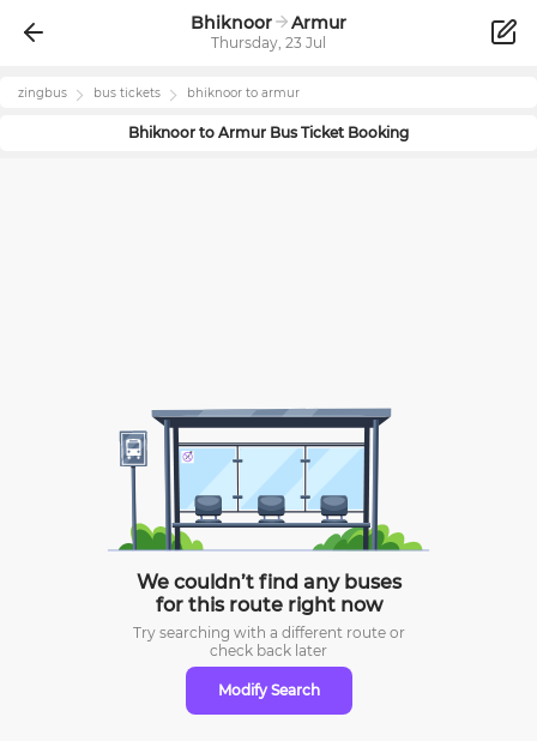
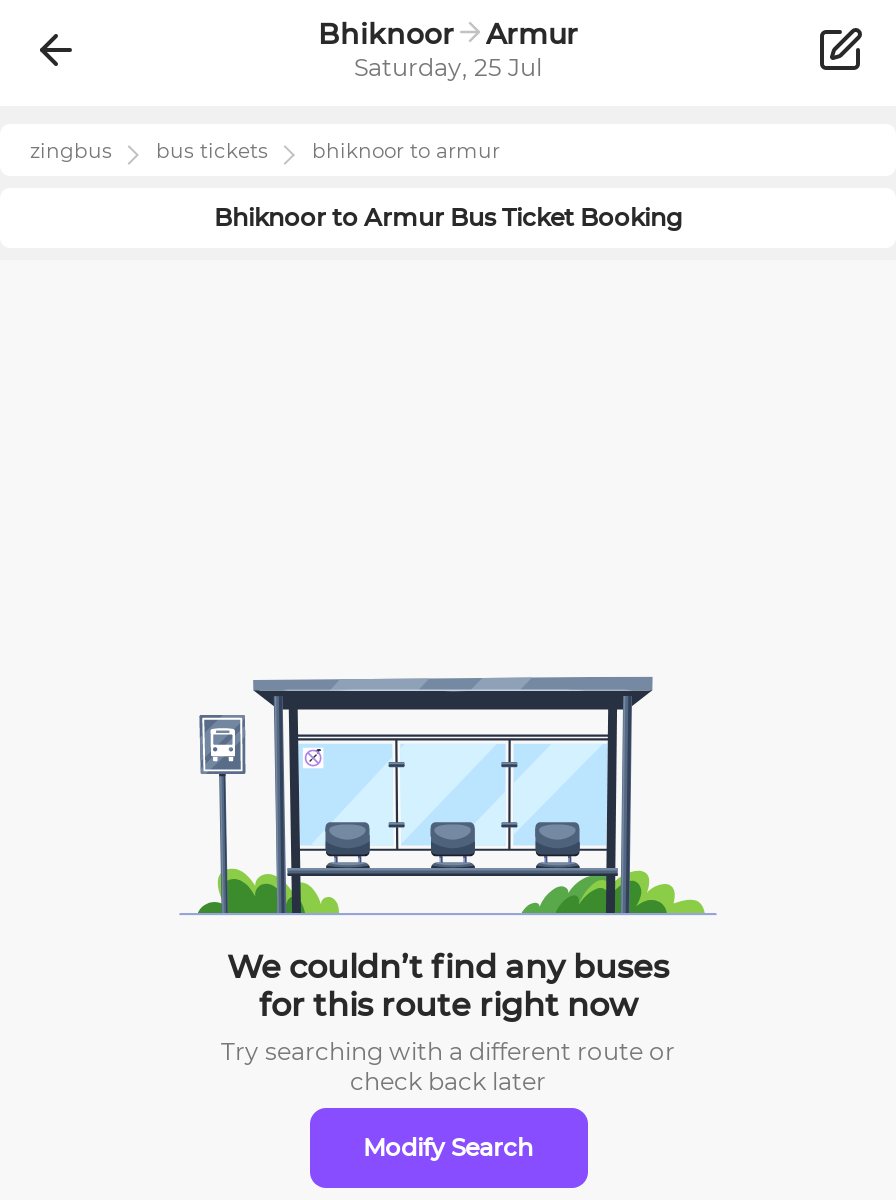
[211,34,326,52] Thursday, 23 Jul -> [354,52,542,82] Saturday, 25 Jul

